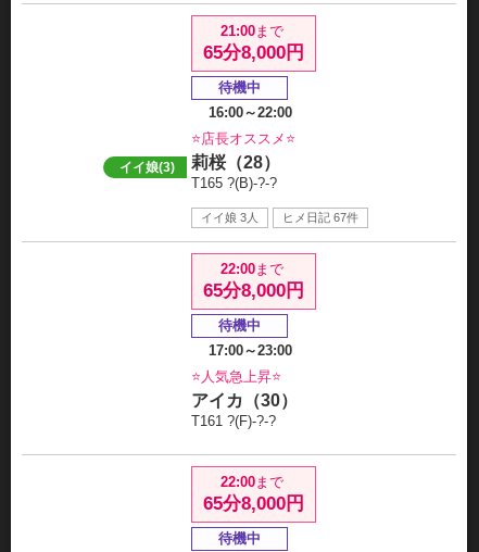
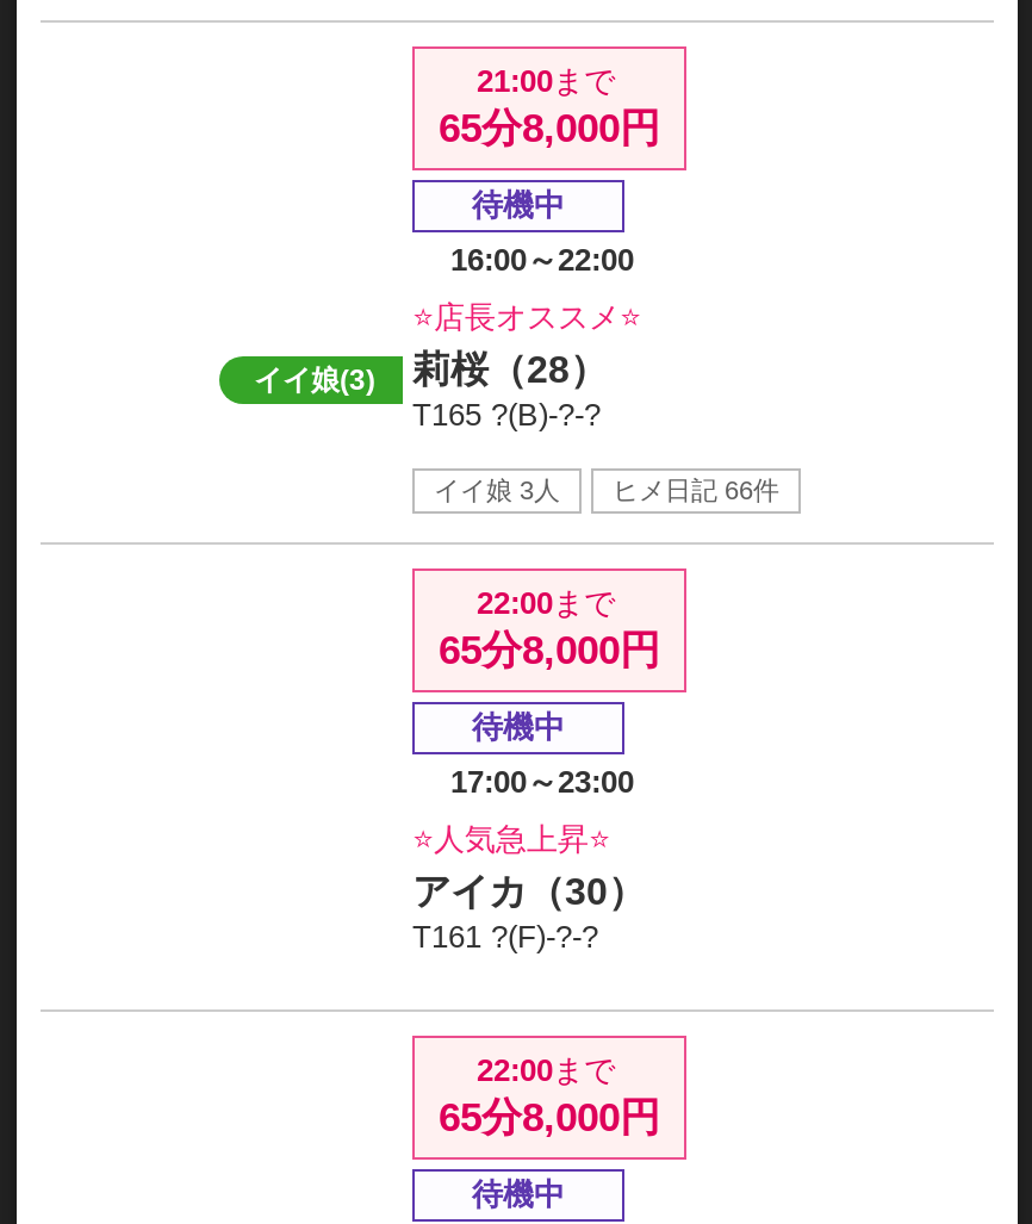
[201,211,358,224] イイ娘 3人 ヒメ日記 67件 -> [434,476,779,504] イイ娘 3人 ヒメ日記 66件

